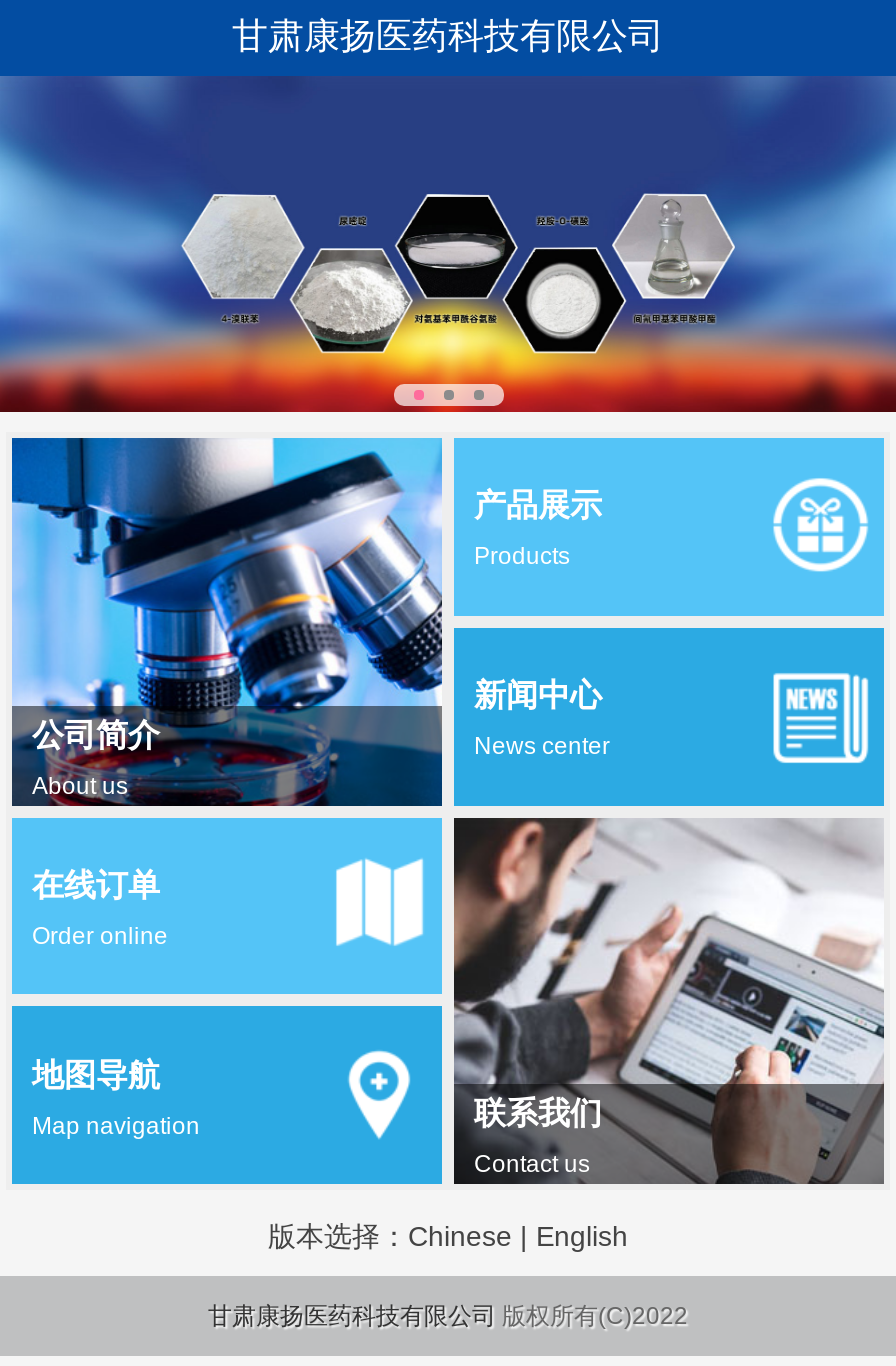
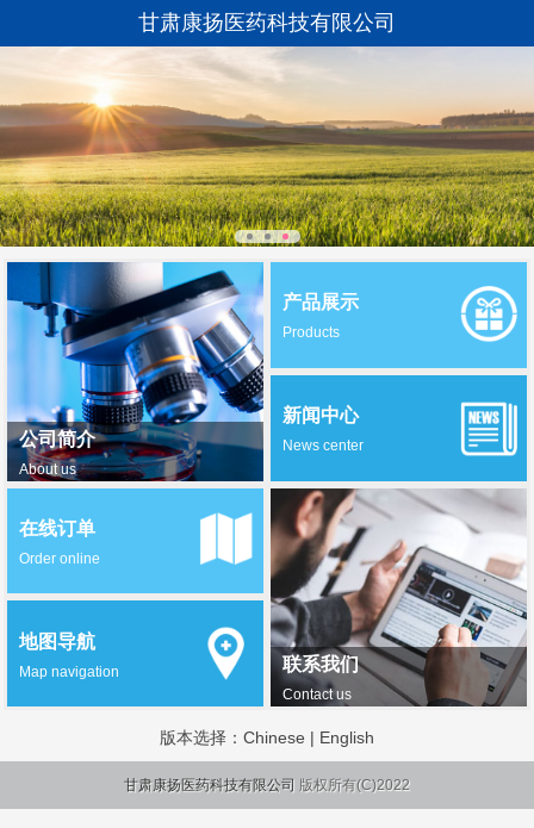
[6,76,890,414] [image] -> [4,45,530,248] [image]

